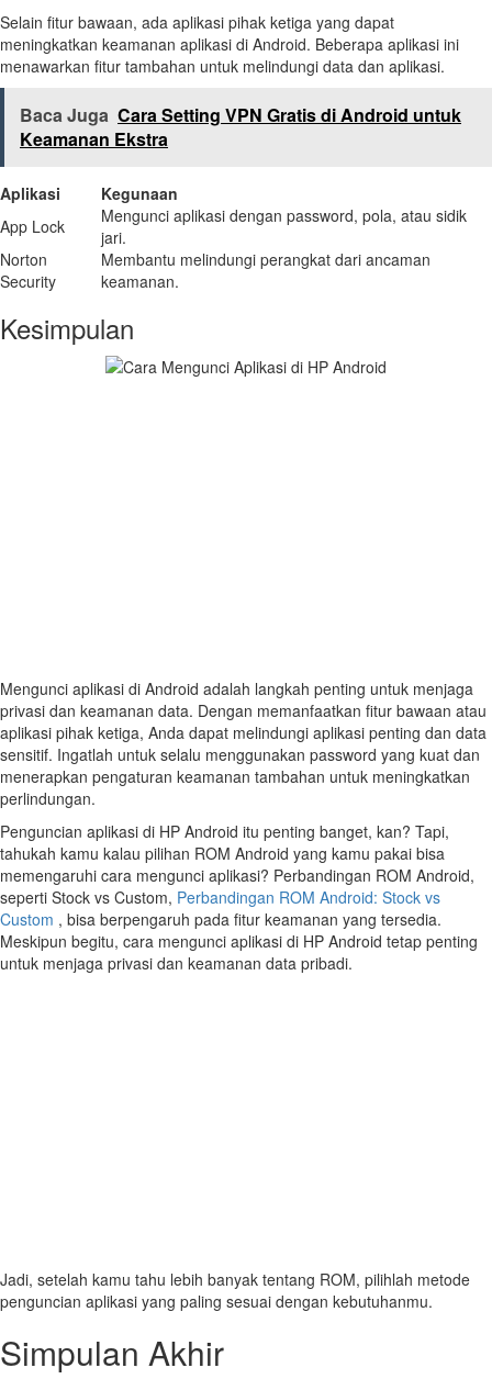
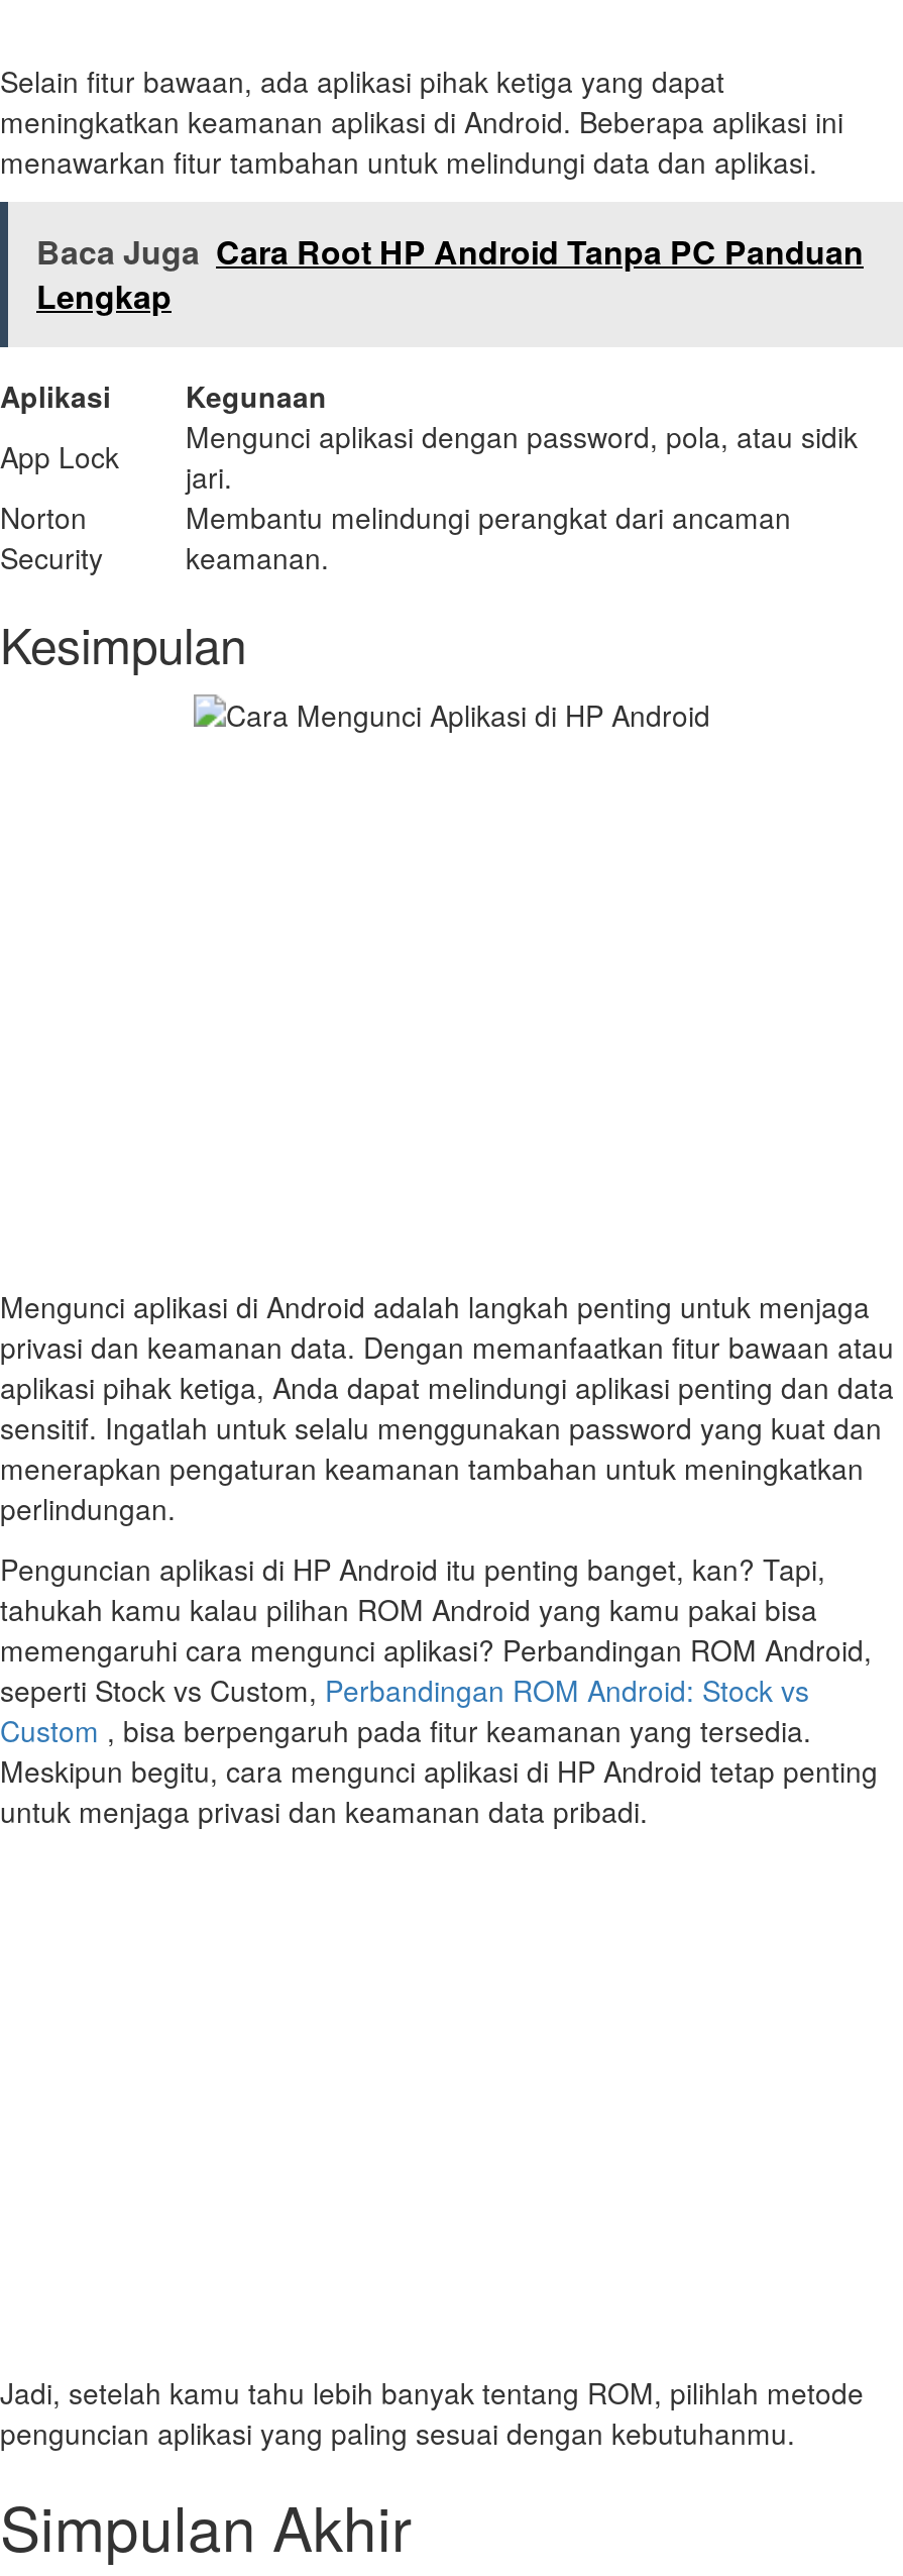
[20,102,461,152] Baca Juga Cara Setting VPN Gratis di Android untuk | Keamanan Ekstra -> [36,228,864,319] Baca Juga Cara Root HP Android Tanpa PC Panduan | Lengkap

